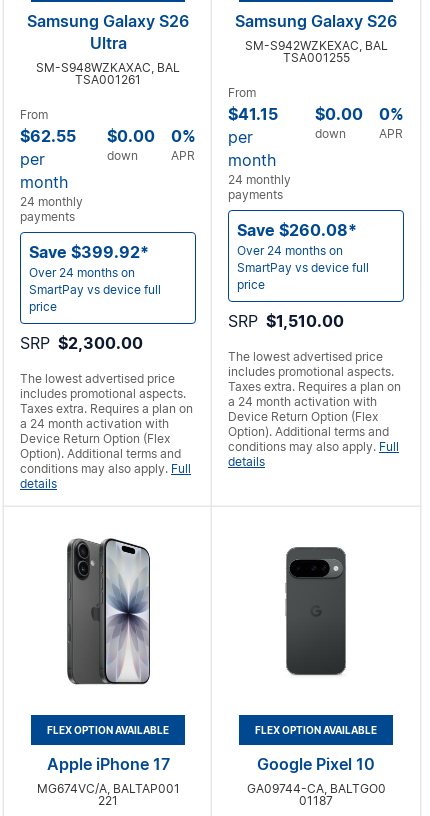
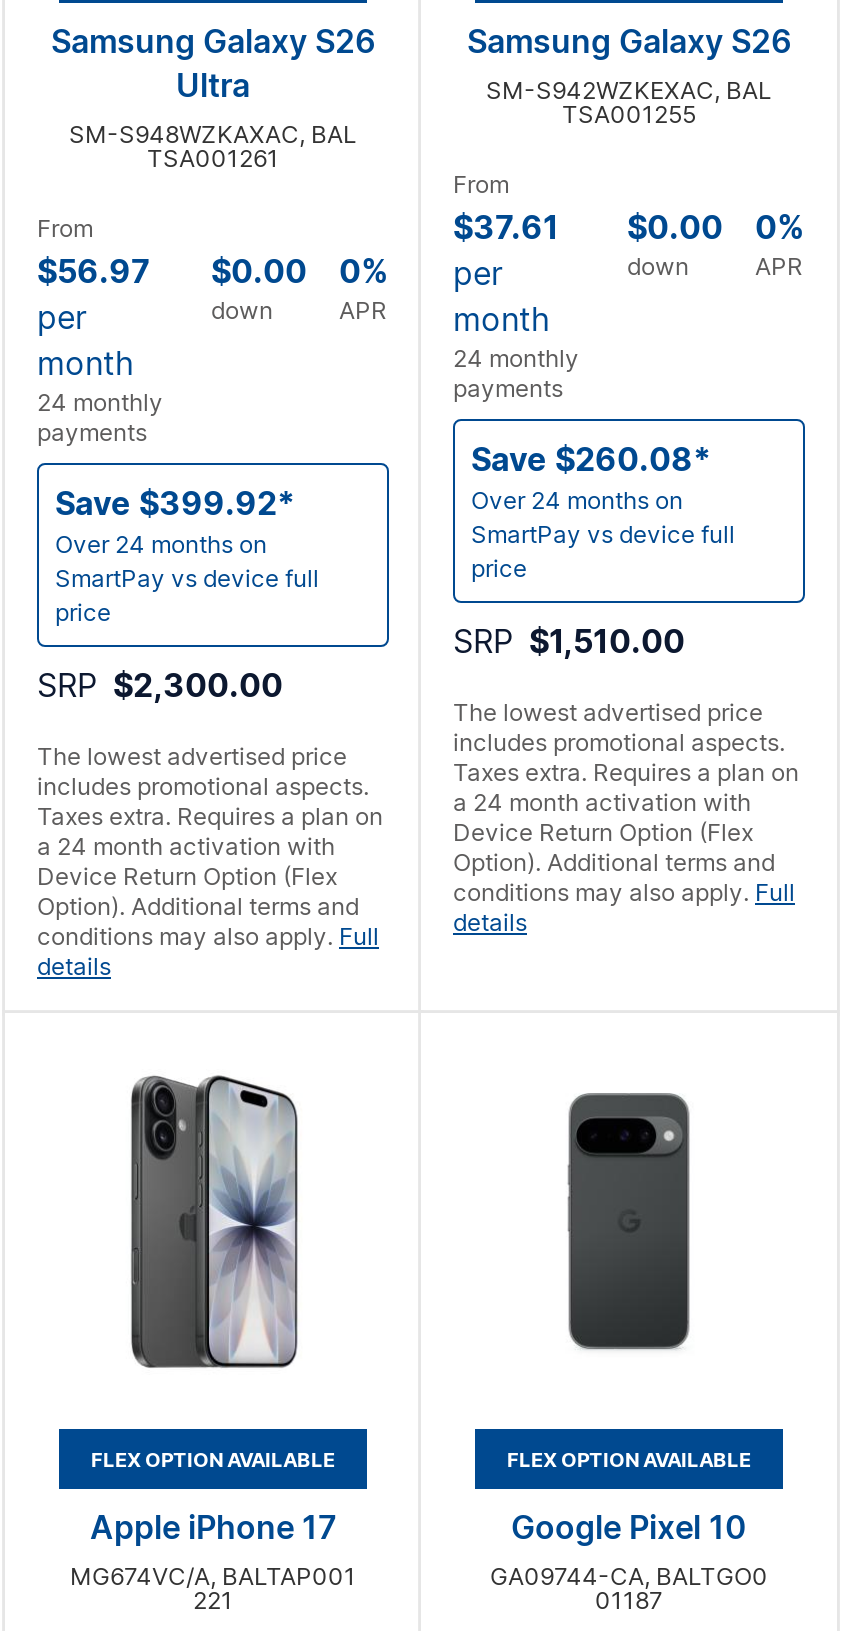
[228,104,404,124] $41.15 $0.00 0% -> [453,207,805,247] $37.61 $0.00 0%
[20,126,253,147] $62.55 $0.00 0% per -> [37,251,503,293] $56.97 $0.00 0% per

